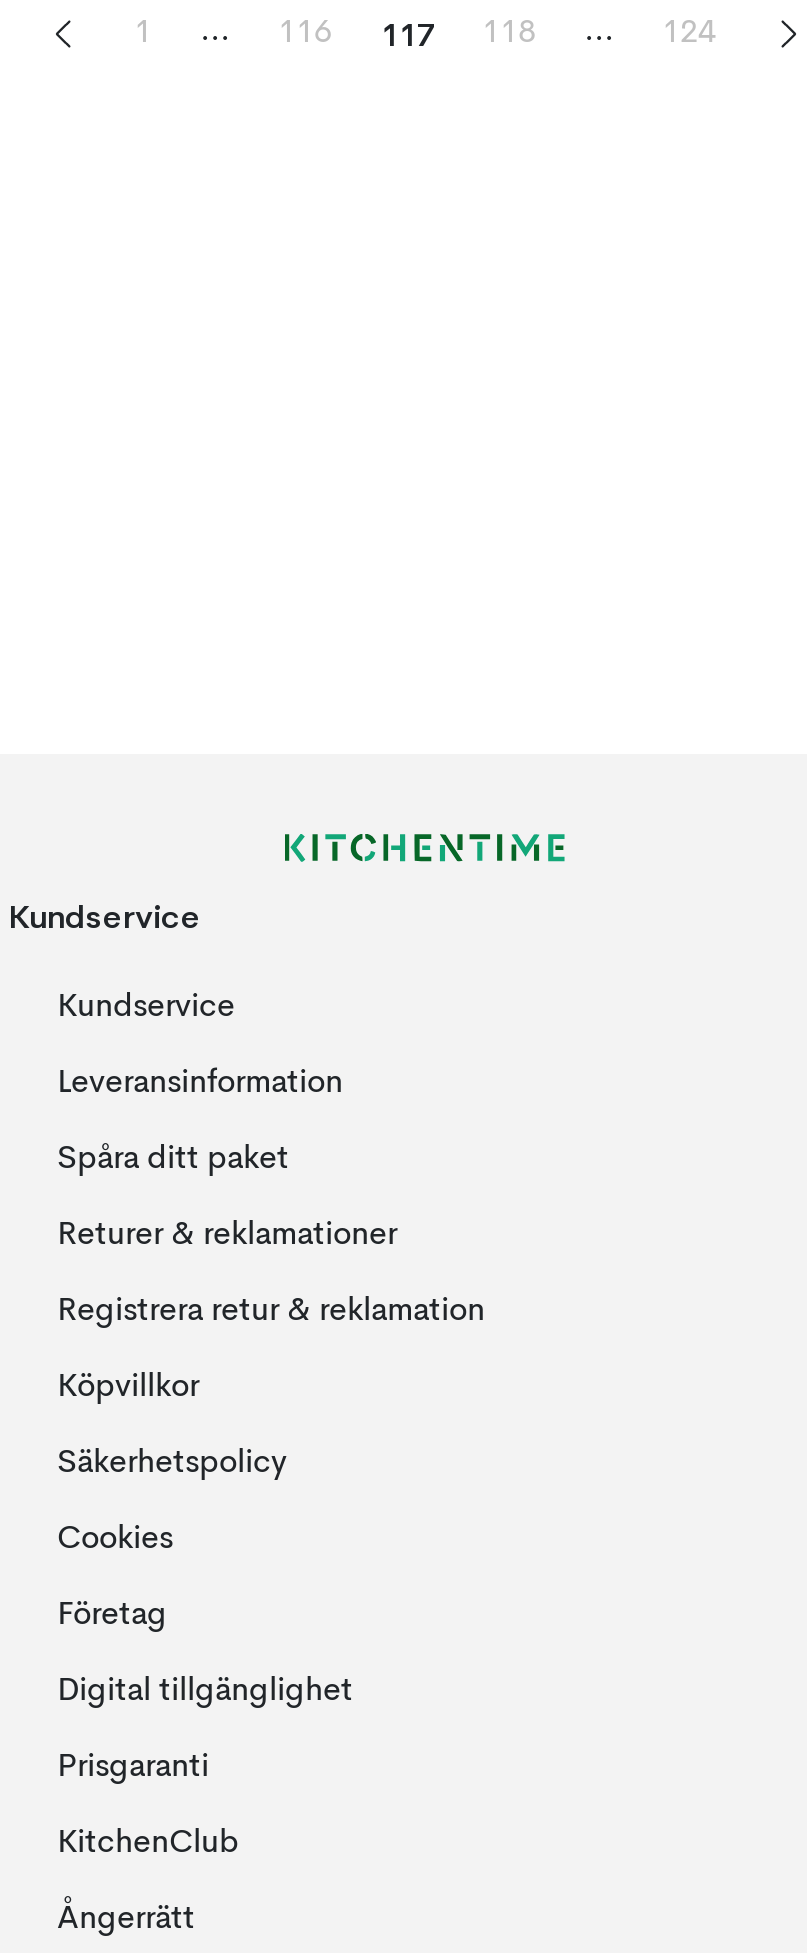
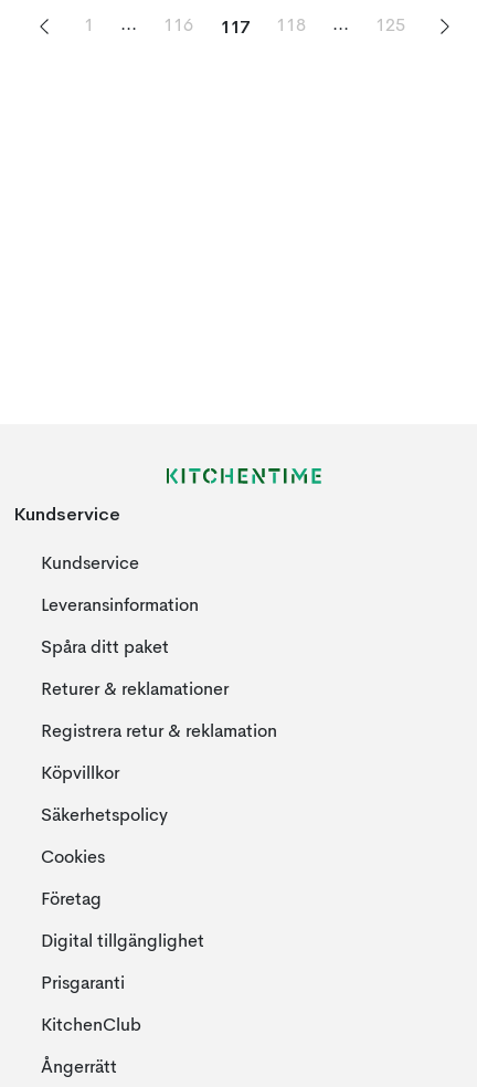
[662,18,716,50] 124 -> [375,18,405,35] 125

